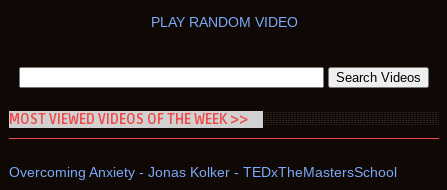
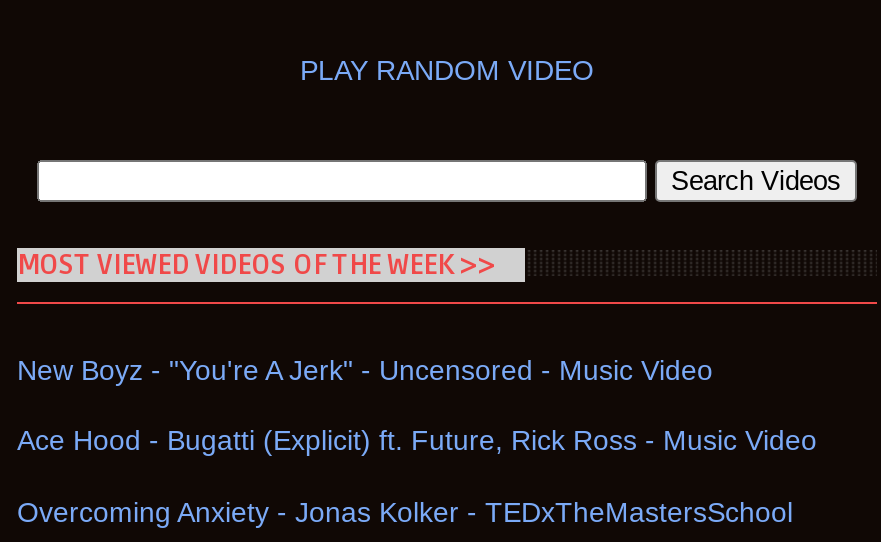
none -> [17,354,817,457] New Boyz - "You're A Jerk" - Uncensored - Music Video | Ace Hood - Bugatti (Explicit) ft. Future, Rick Ross - Music Video

